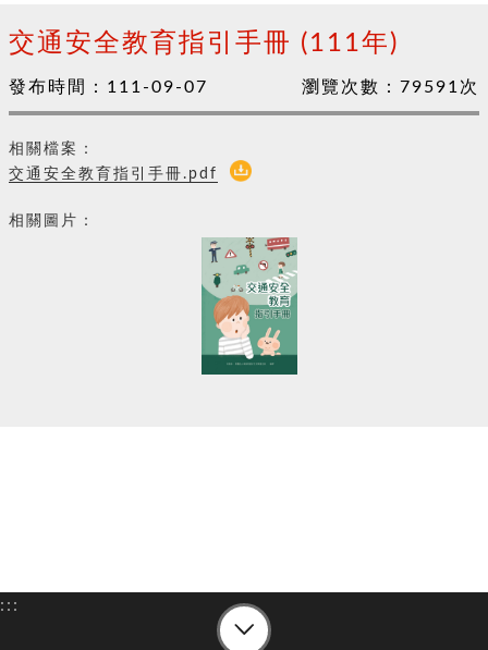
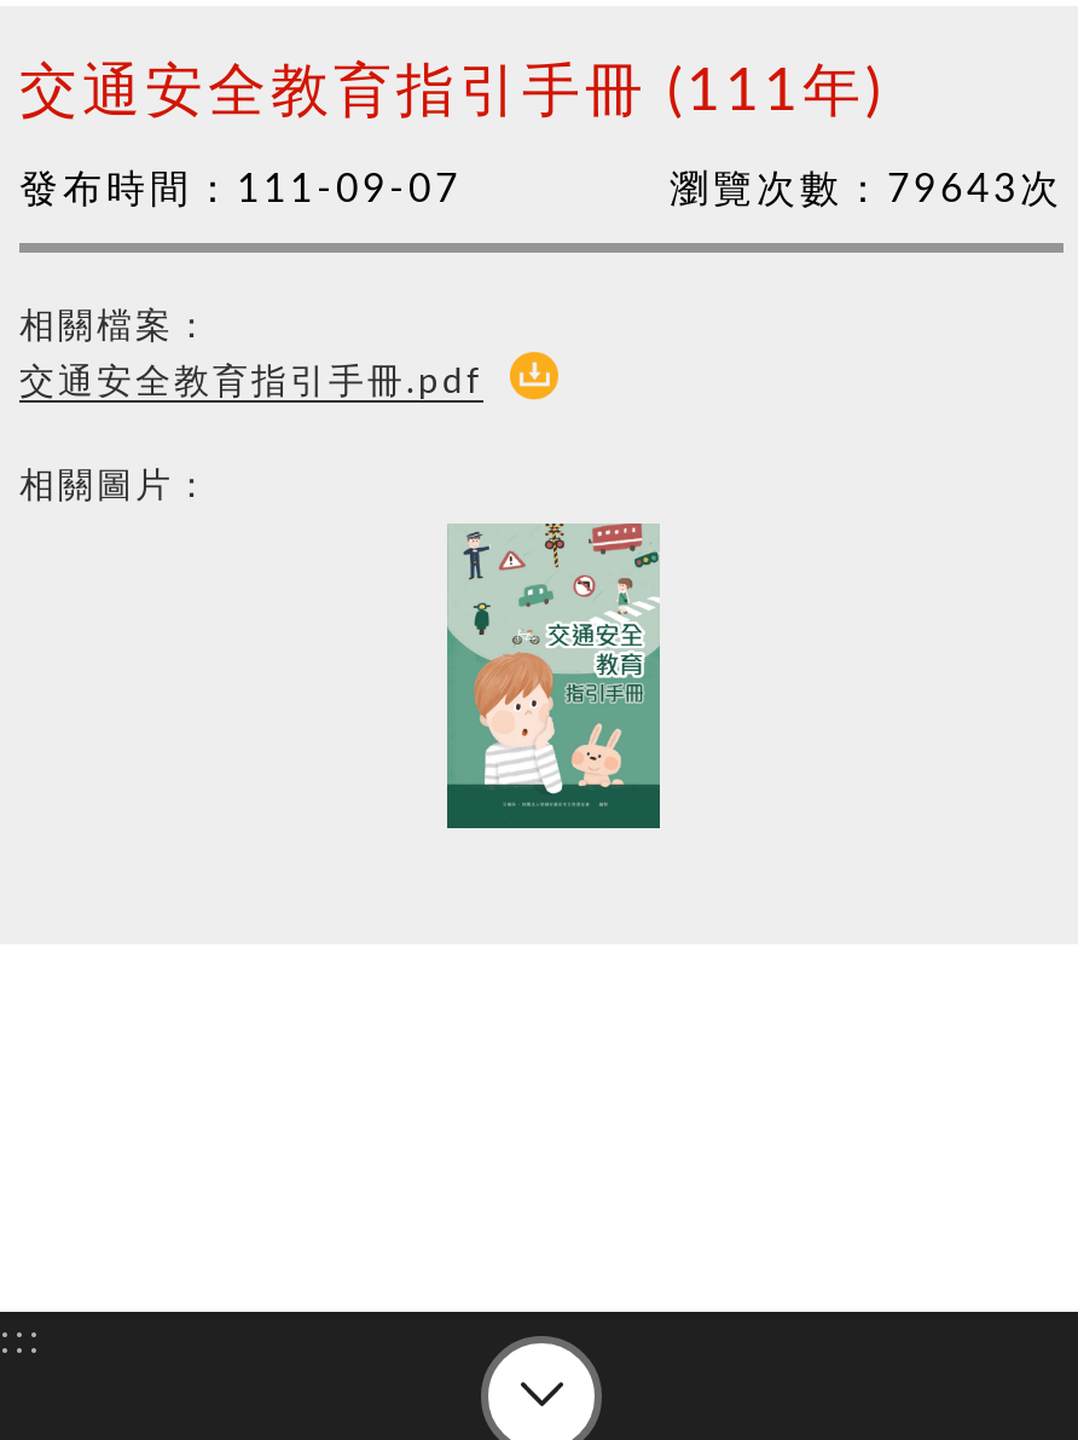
[302,78,479,96] 瀏覽次數：79591次 -> [670,170,1063,209] 瀏覽次數：79643次

